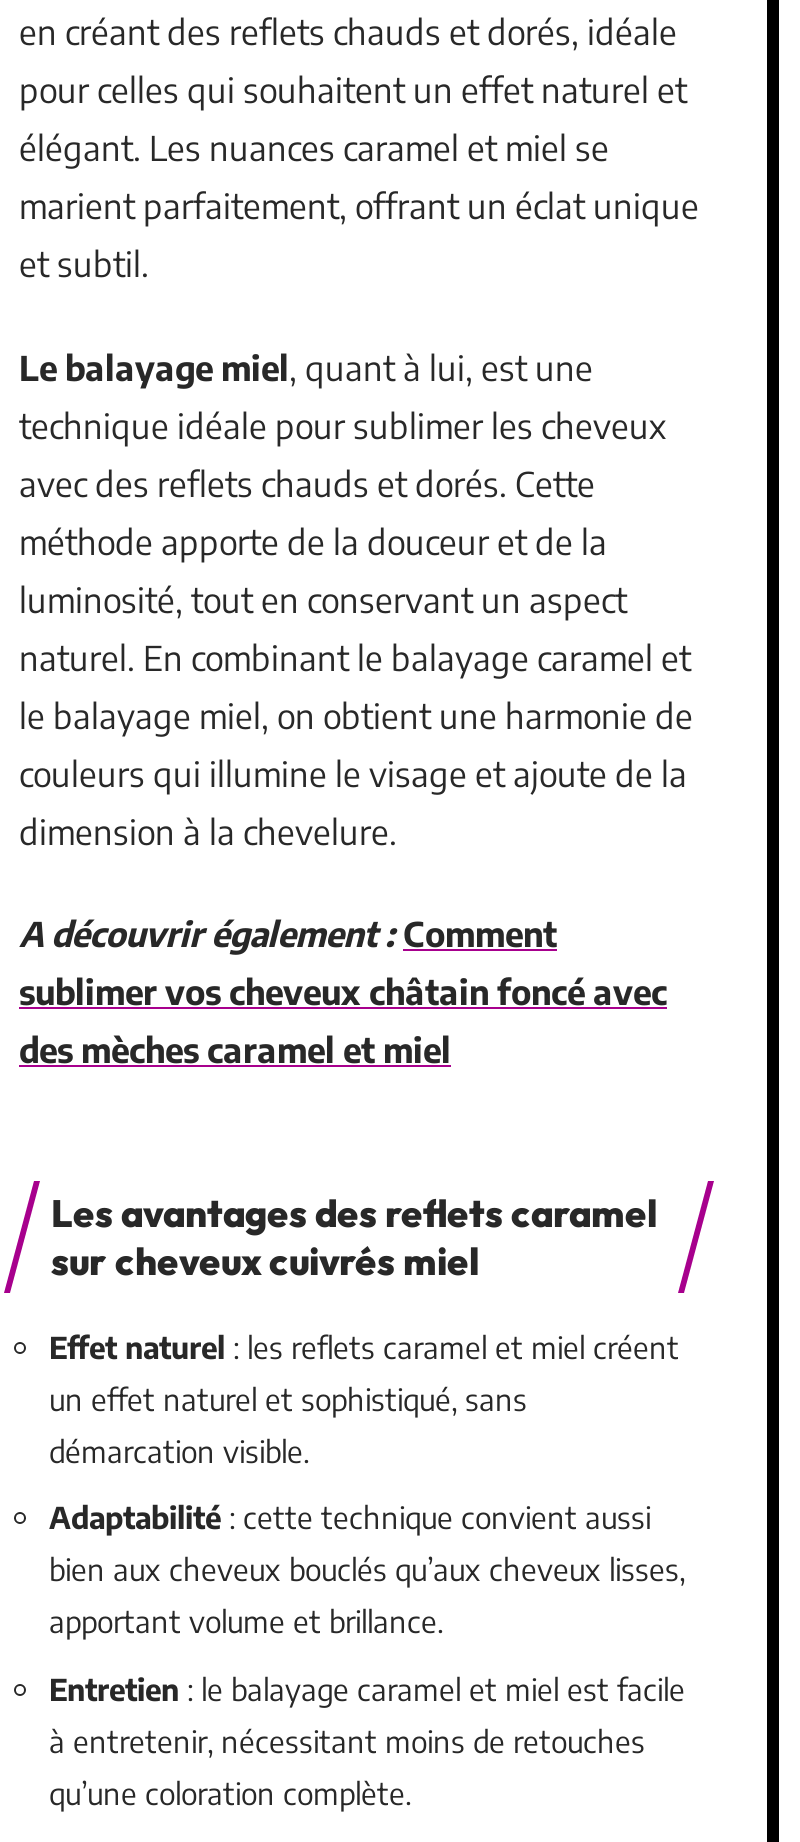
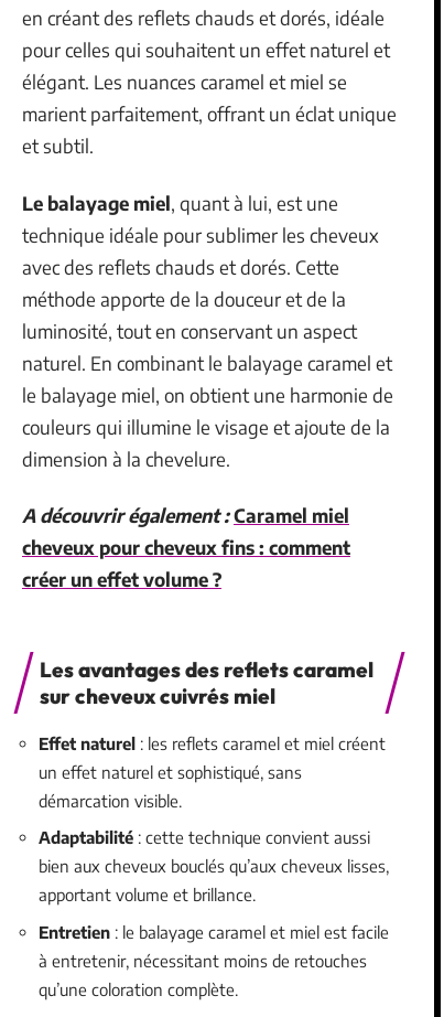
[19,911,667,1071] A découvrir également : Comment | sublimer vos cheveux châtain foncé avec | des mèches caramel et miel -> [22,503,350,591] A découvrir également : Caramel miel | cheveux pour cheveux fins : comment | créer un effet volume ?

